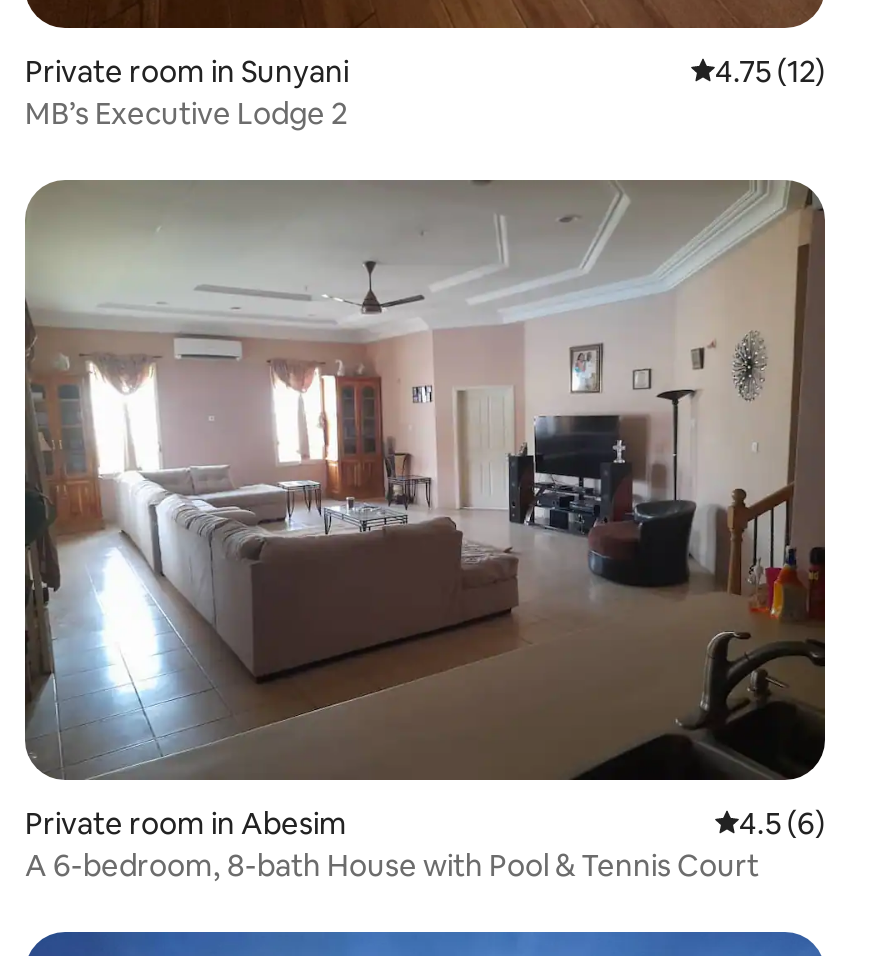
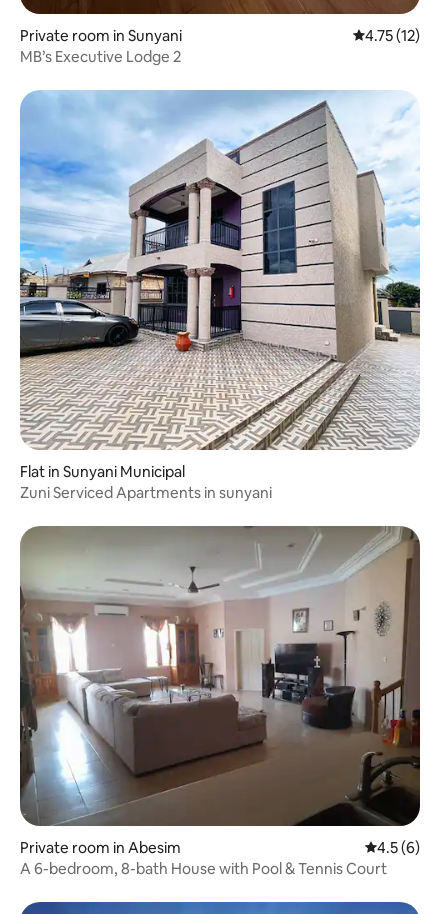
none -> [19,90,420,502] [image] | Flat in Sunyani Municipal | Zuni Serviced Apartments in sunyani

